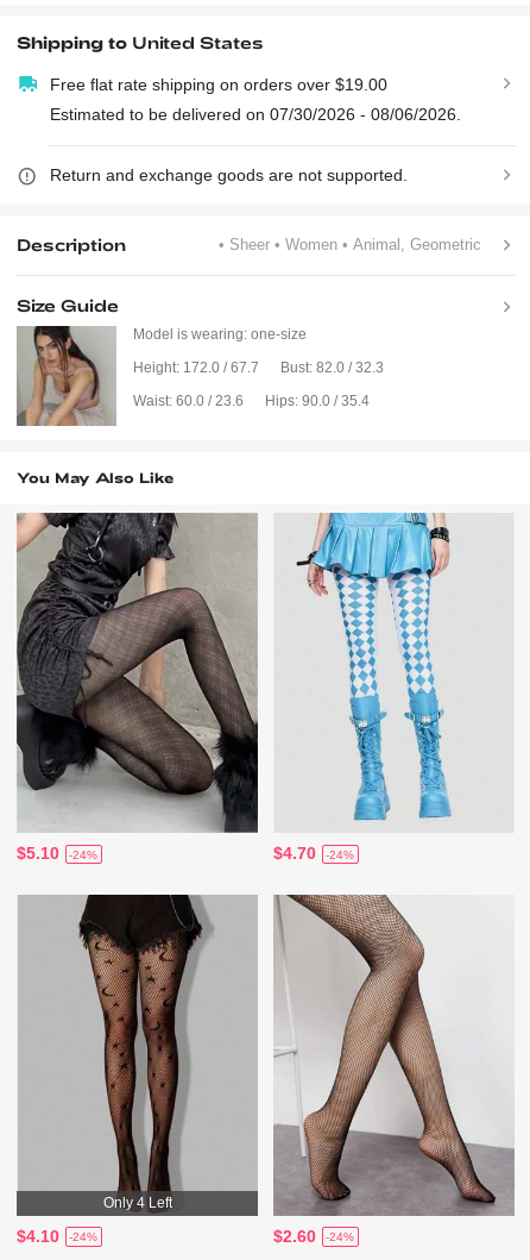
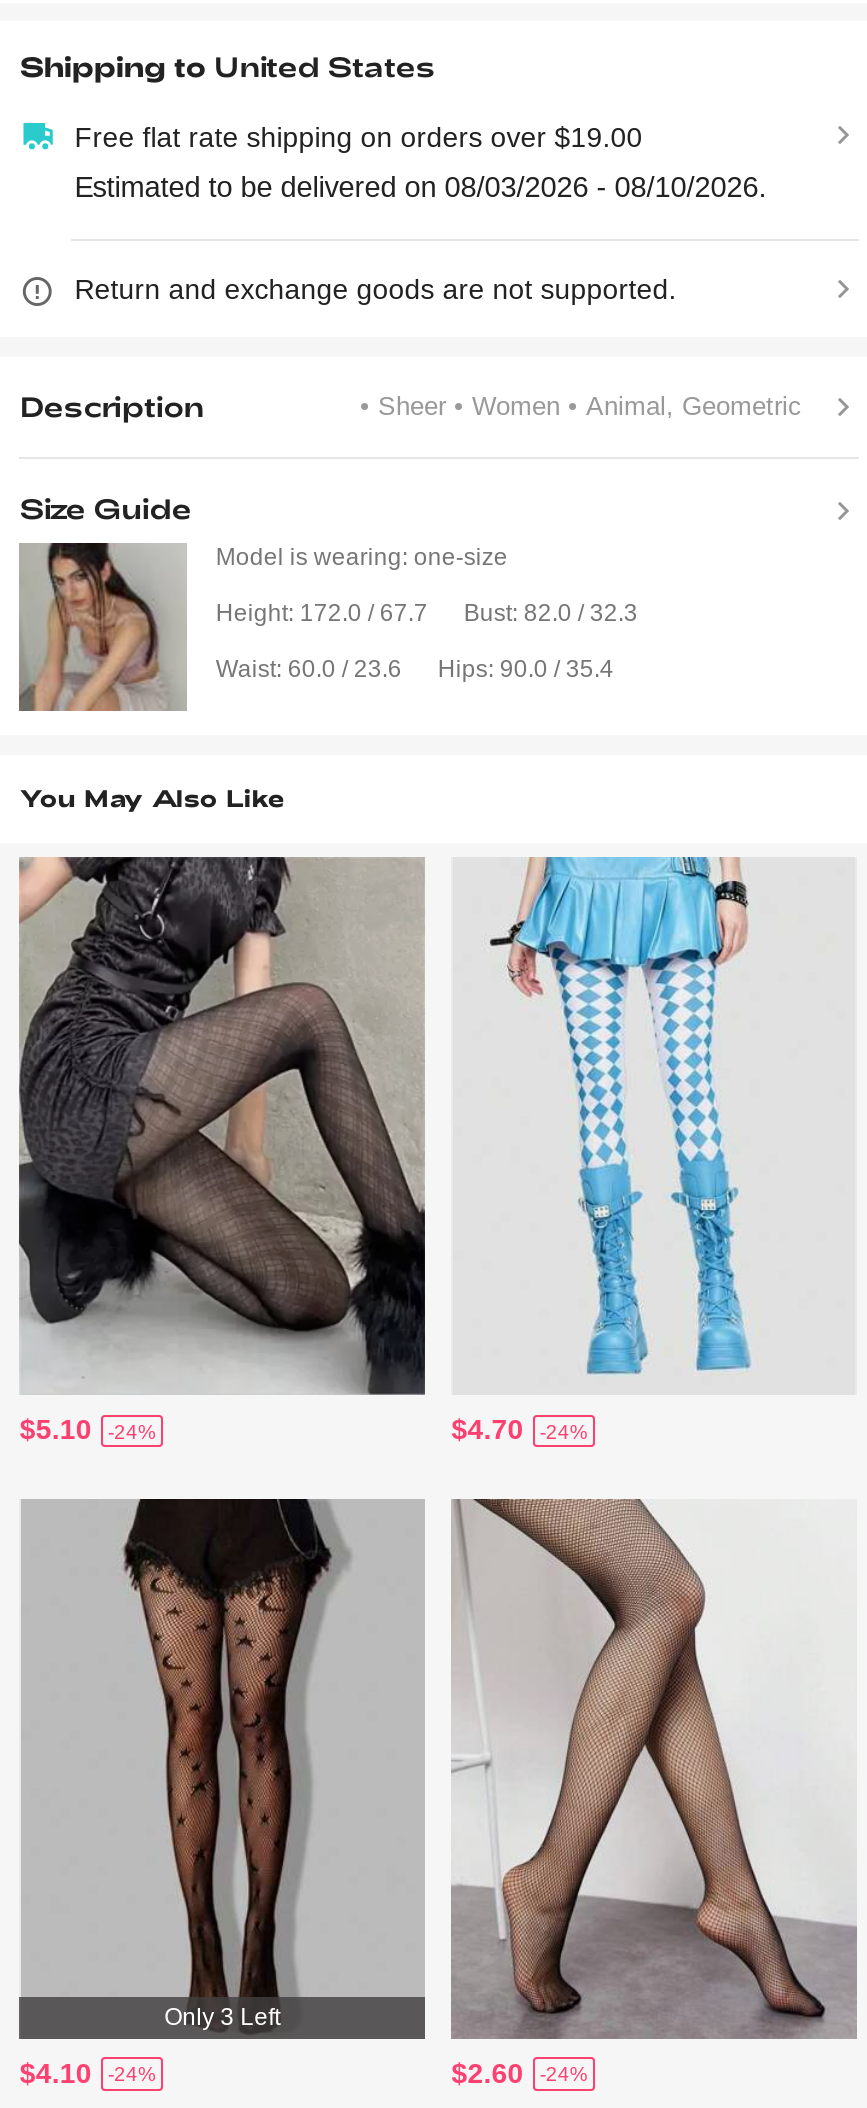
[50,105,461,124] Estimated to be delivered on 07/30/2026 - 08/06/2026. -> [74,171,766,203] Estimated to be delivered on 08/03/2026 - 08/10/2026.
[103,1195,172,1211] Only 4 Left -> [164,2003,280,2031] Only 3 Left

